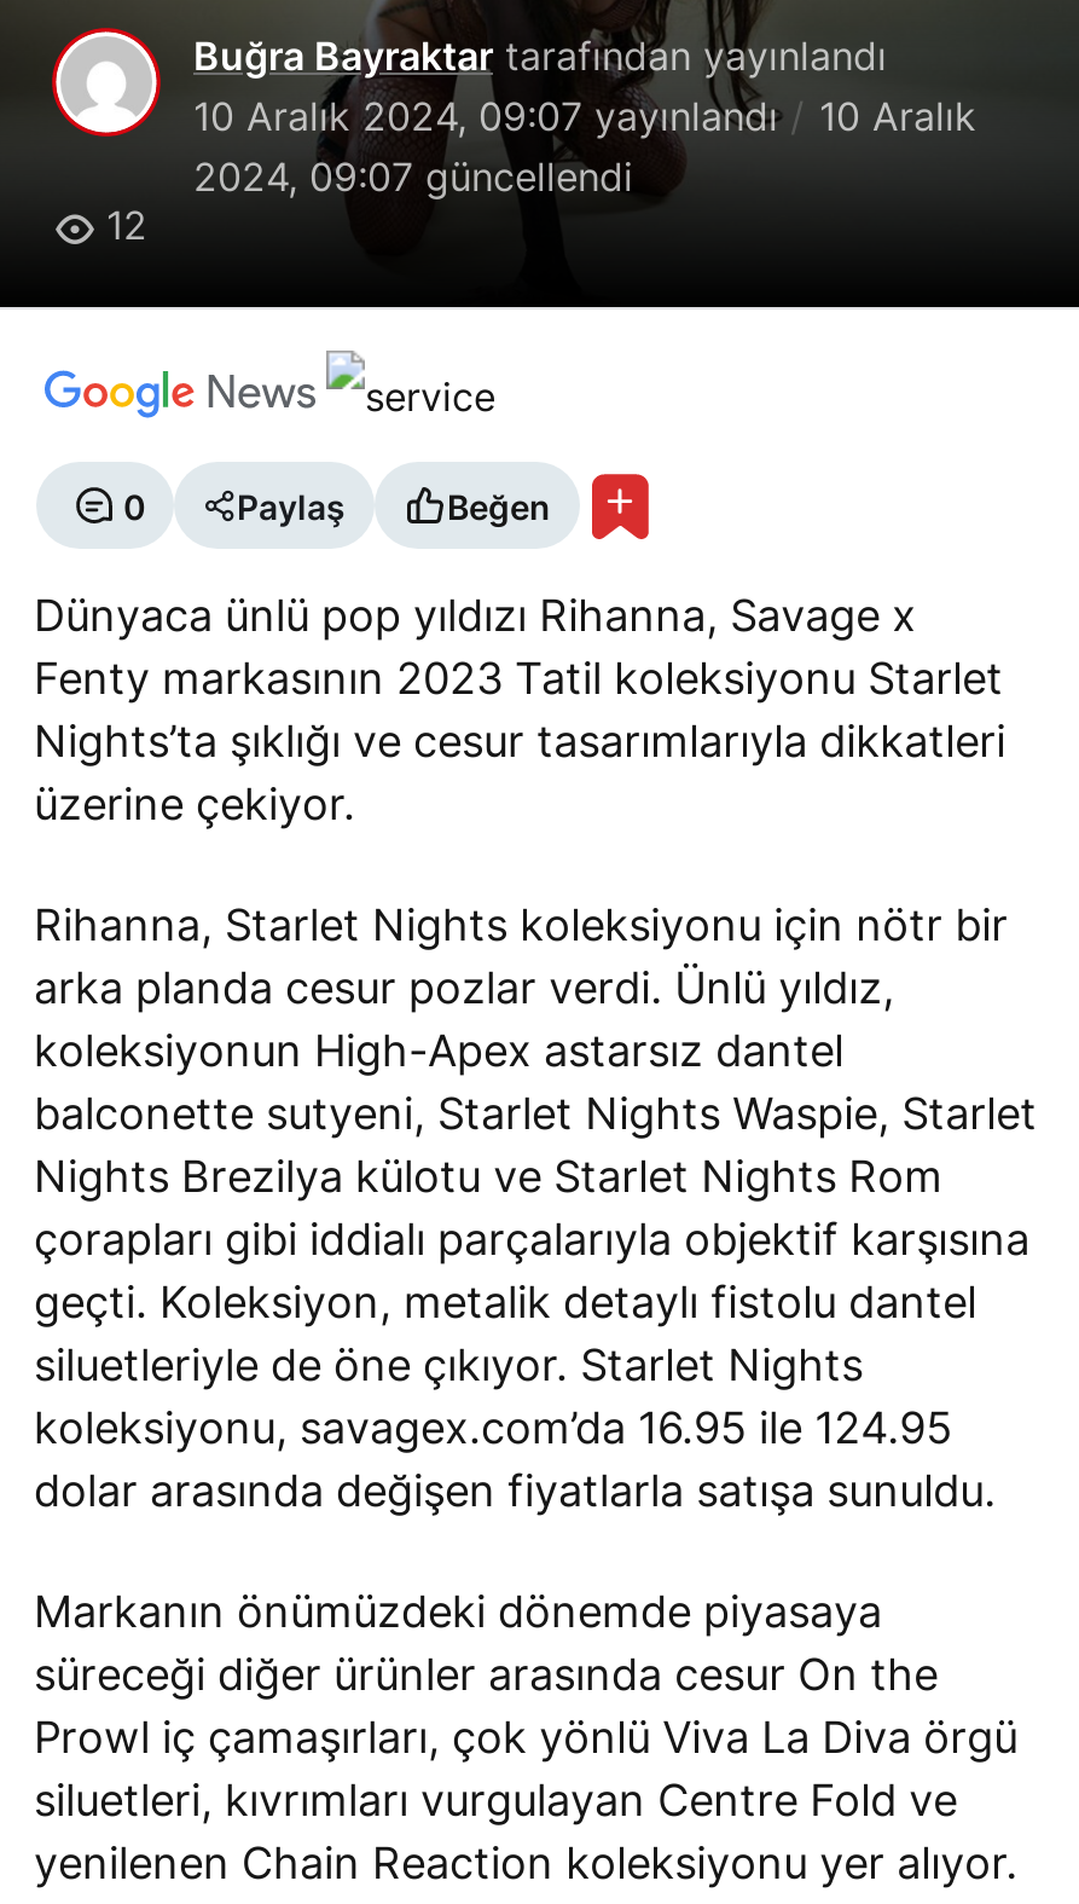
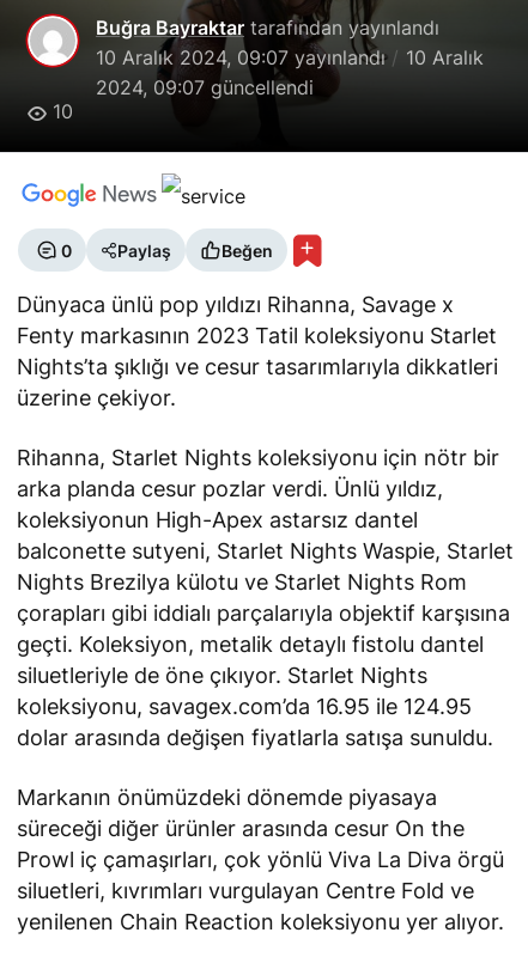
[94,201,147,249] 12 -> [47,99,73,123] 10

